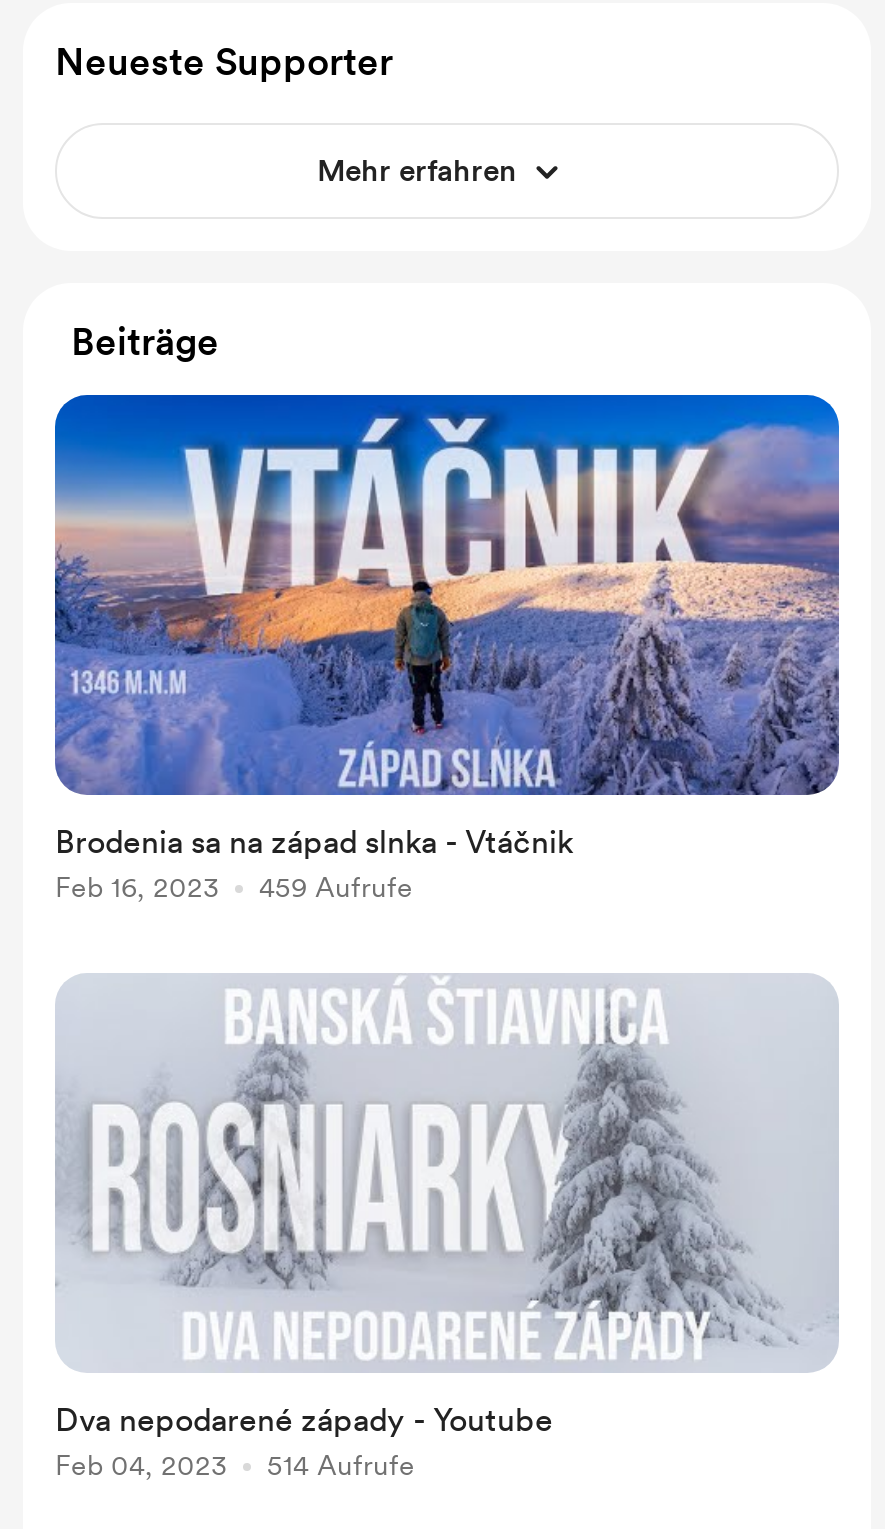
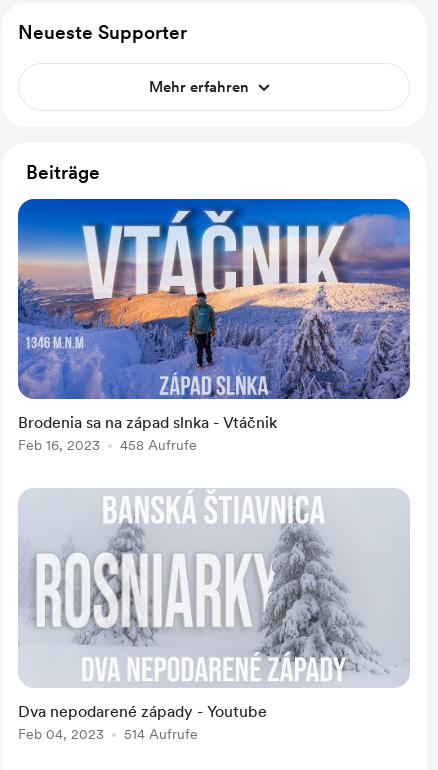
[55,871,413,903] Feb 16, 2023 459 Aufrufe -> [18,437,197,453] Feb 16, 2023 458 Aufrufe

